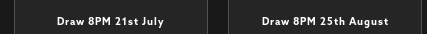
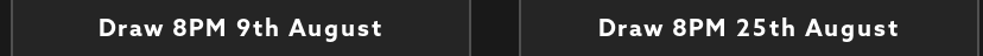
[57,17,165,28] Draw 8PM 21st July -> [99,18,383,44] Draw 8PM 9th August

